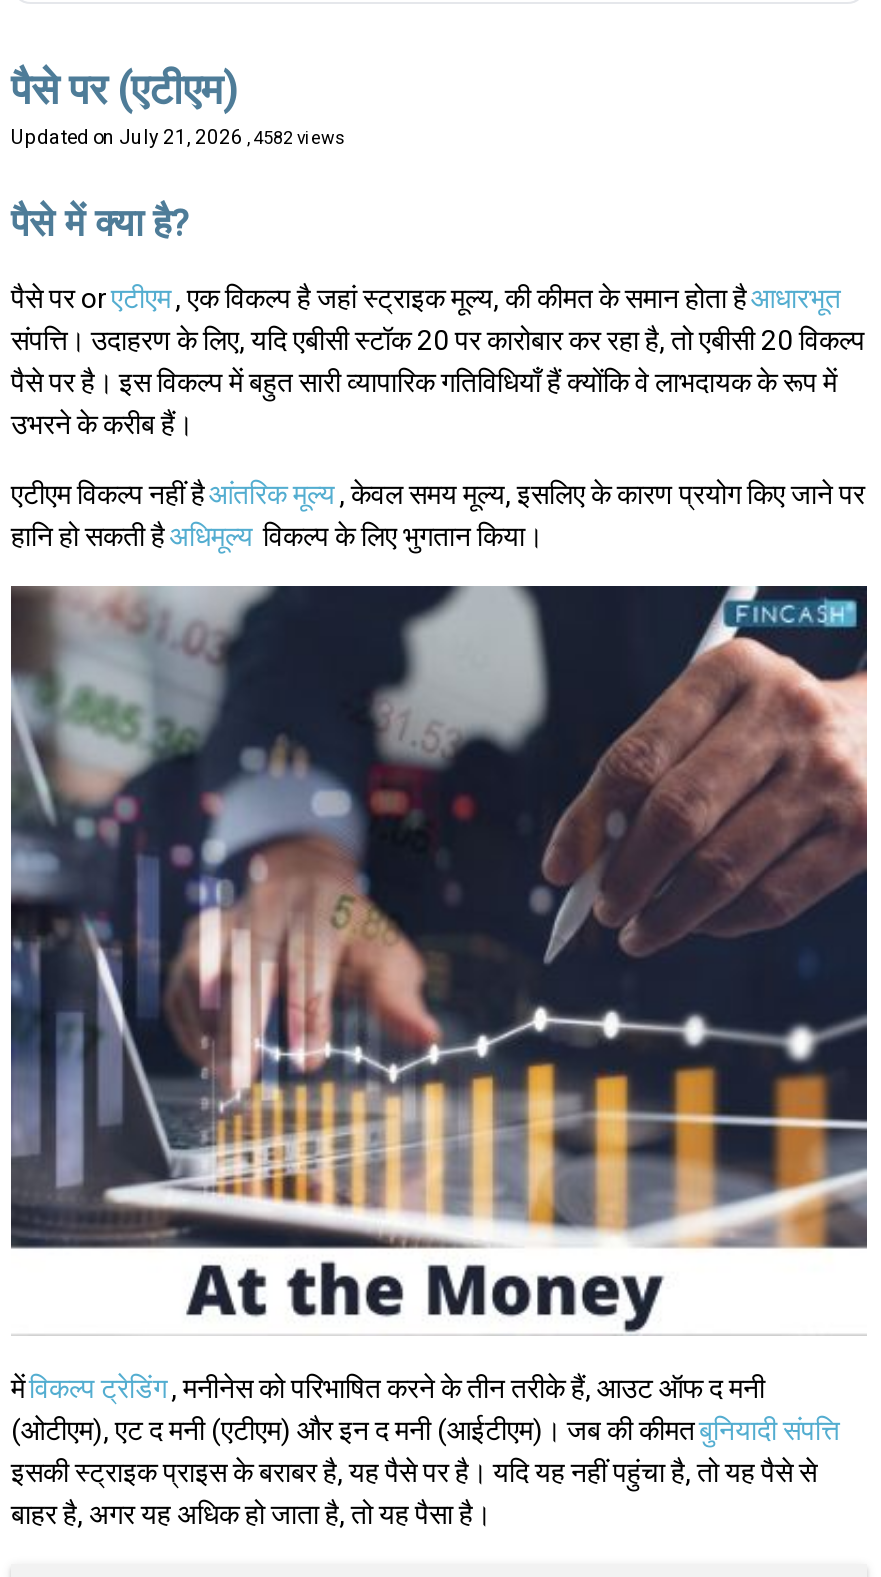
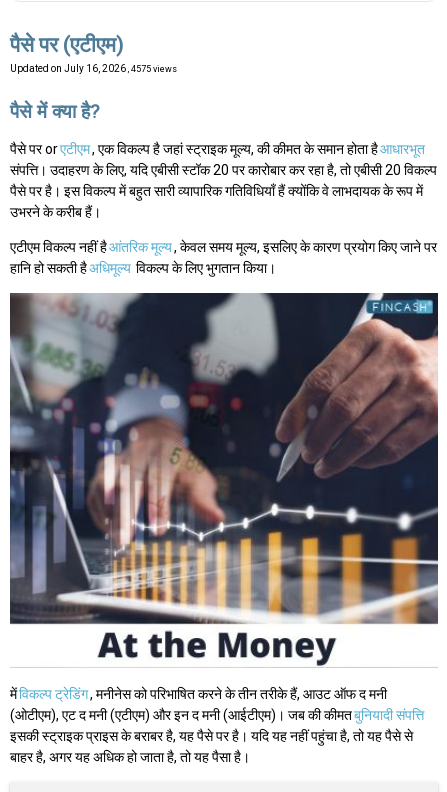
[11,127,345,149] Updated on July 21, 2026, 4582 views -> [10,63,177,74] Updated on July 16, 2026, 4575 views

